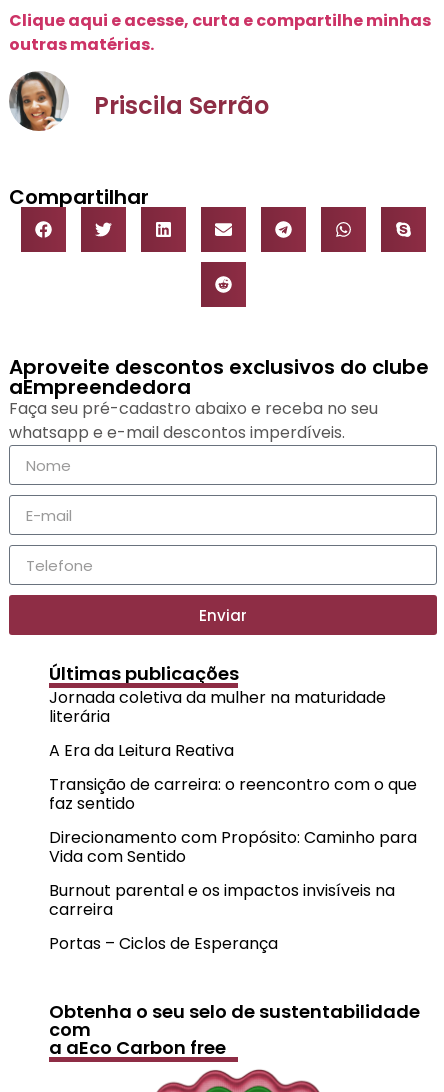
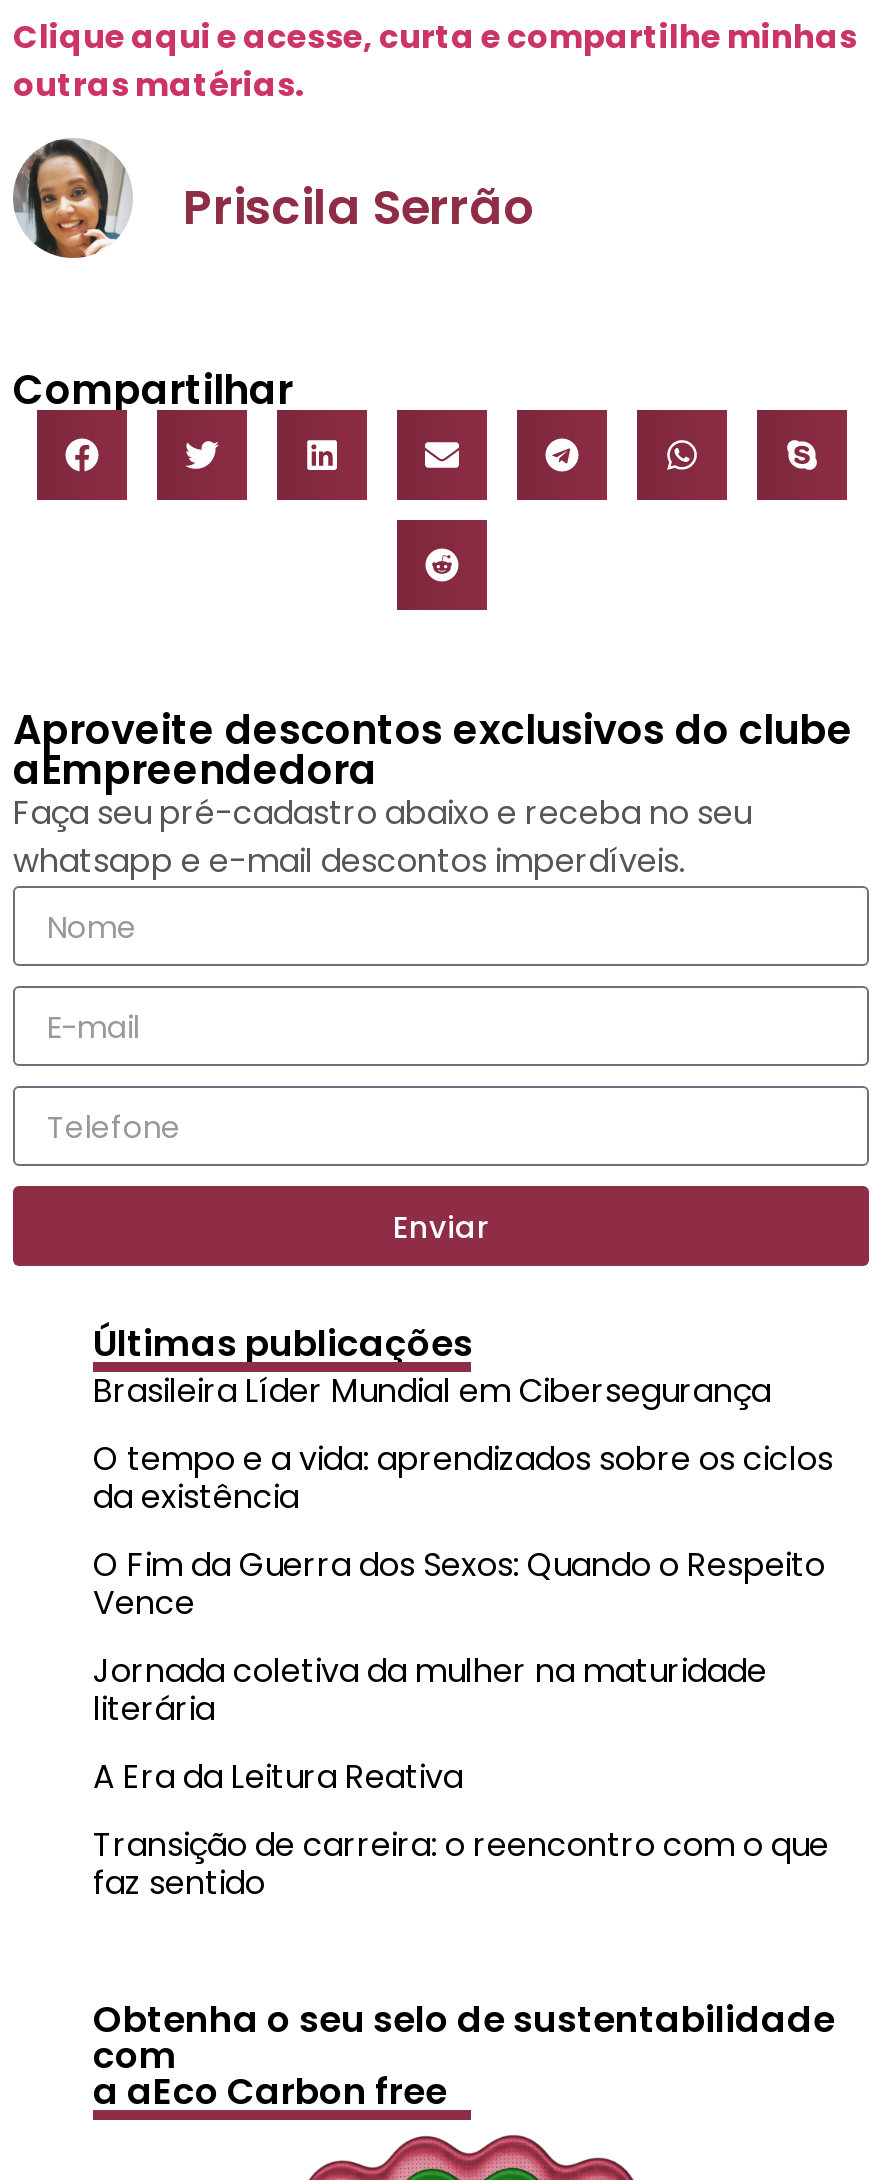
none -> [93,1369,833,1627] Brasileira Líder Mundial em Cibersegurança | O tempo e a vida: aprendizados sobre os ciclos | da existência | O Fim da Guerra dos Sexos: Quando o Respeito | Vence
moved [49,686,417,815] -> [93,1649,829,1907]: Jornada coletiva da mulher na maturidade | literária | A Era da Leitura Reativa | Transição de carreira: o reencontro com o que | faz sentido
[49,826,417,955] Direcionamento com Propósito: Caminho para | Vida com Sentido | Burnout parental e os impactos invisíveis na | carreira | Portas – Ciclos de Esperança -> none

